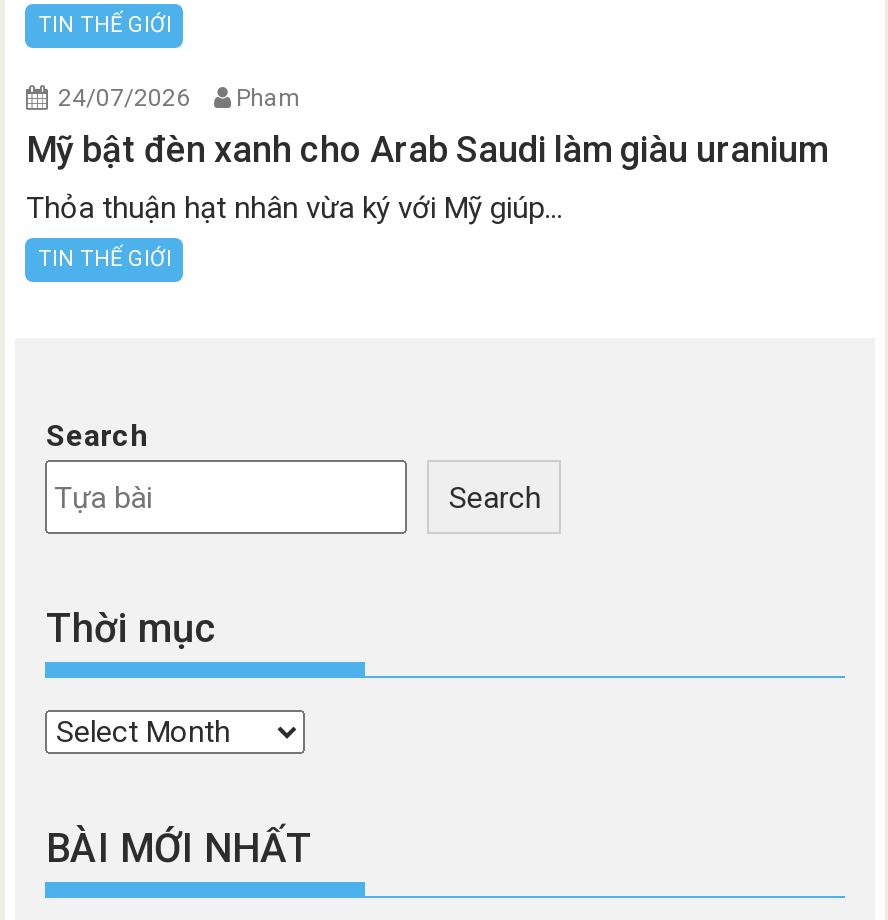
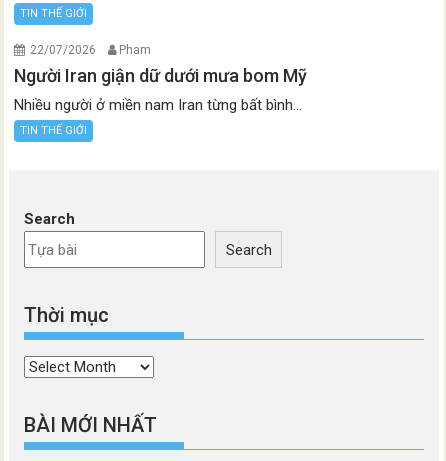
[58,83,300,111] 24/07/2026 Pham -> [30,43,151,57] 22/07/2026 Pham
[26,127,828,169] Mỹ bật đèn xanh cho Arab Saudi làm giàu uranium -> [14,65,307,86] Người Iran giận dữ dưới mưa bom Mỹ
[26,189,562,225] Thỏa thuận hạt nhân vừa ký với Mỹ giúp... -> [14,96,302,114] Nhiều người ở miền nam Iran từng bất bình...

